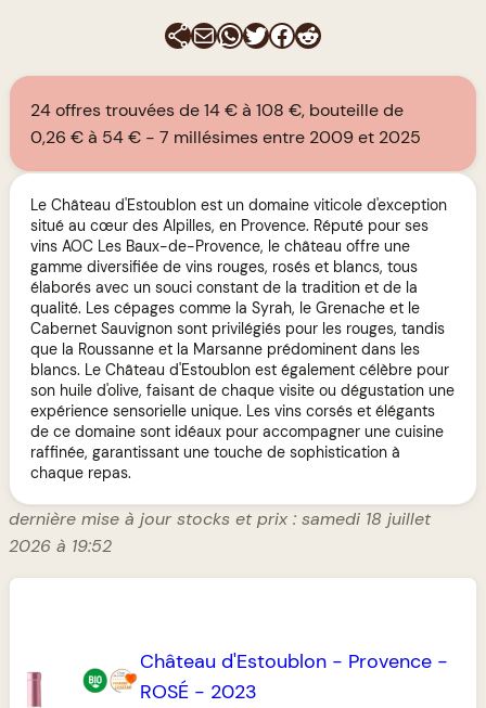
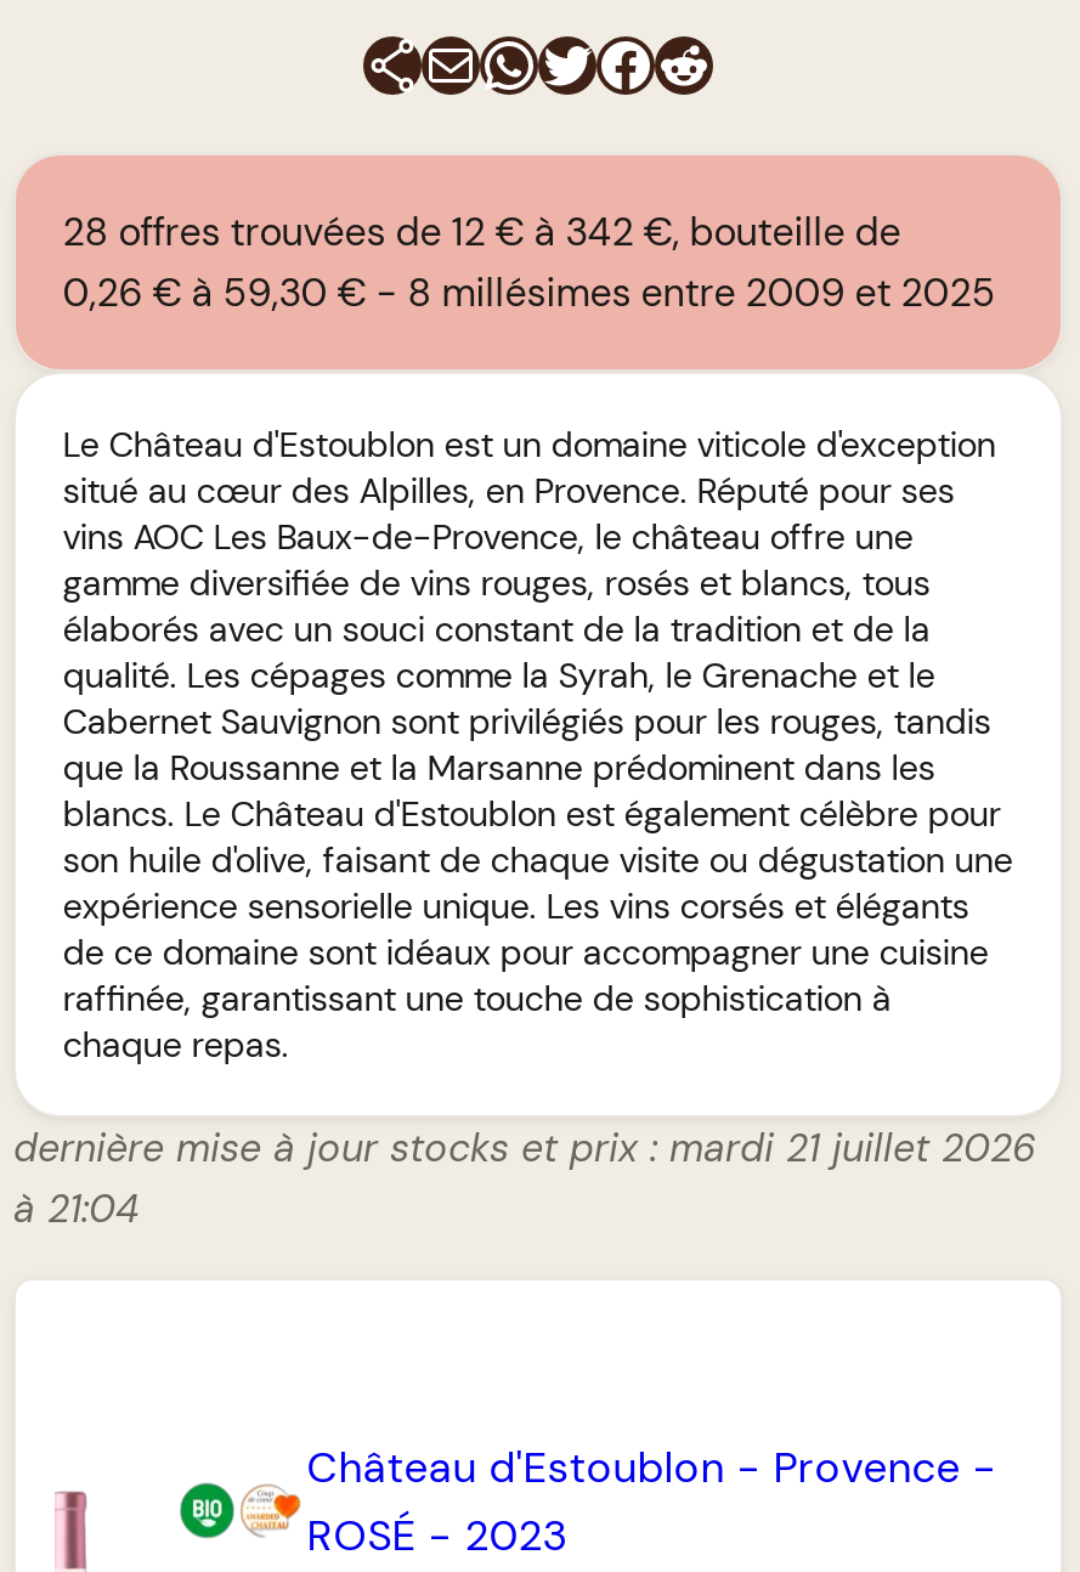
[31,99,404,122] 24 offres trouvées de 14 € à 108 €, bouteille de -> [62,207,901,258] 28 offres trouvées de 12 € à 342 €, bouteille de
[31,126,141,149] 0,26 € à 54 € -> [62,268,366,319] 0,26 € à 59,30 €
[160,126,421,149] 7 millésimes entre 2009 et 2025 -> [407,268,995,319] 8 millésimes entre 2009 et 2025
[9,507,431,557] dernière mise à jour stocks et prix : samedi 18 juillet | 2026 à 19:52 -> [13,1122,1036,1234] dernière mise à jour stocks et prix : mardi 21 juillet 2026 | à 21:04

